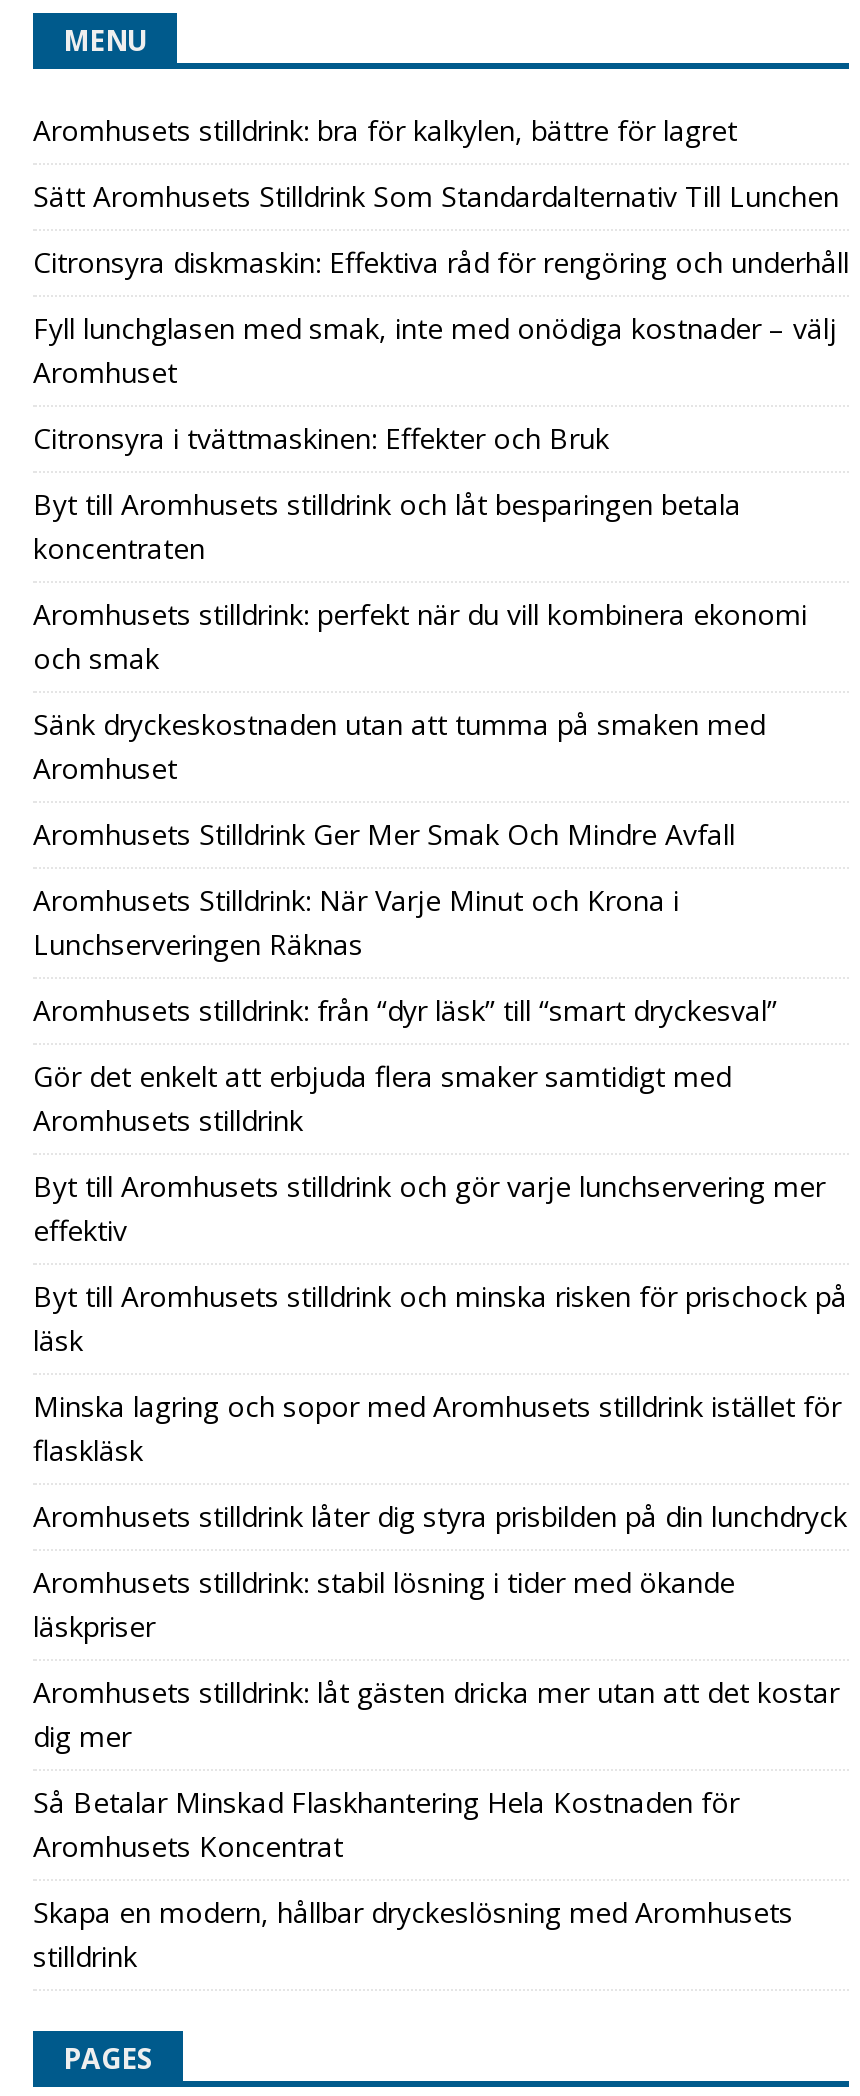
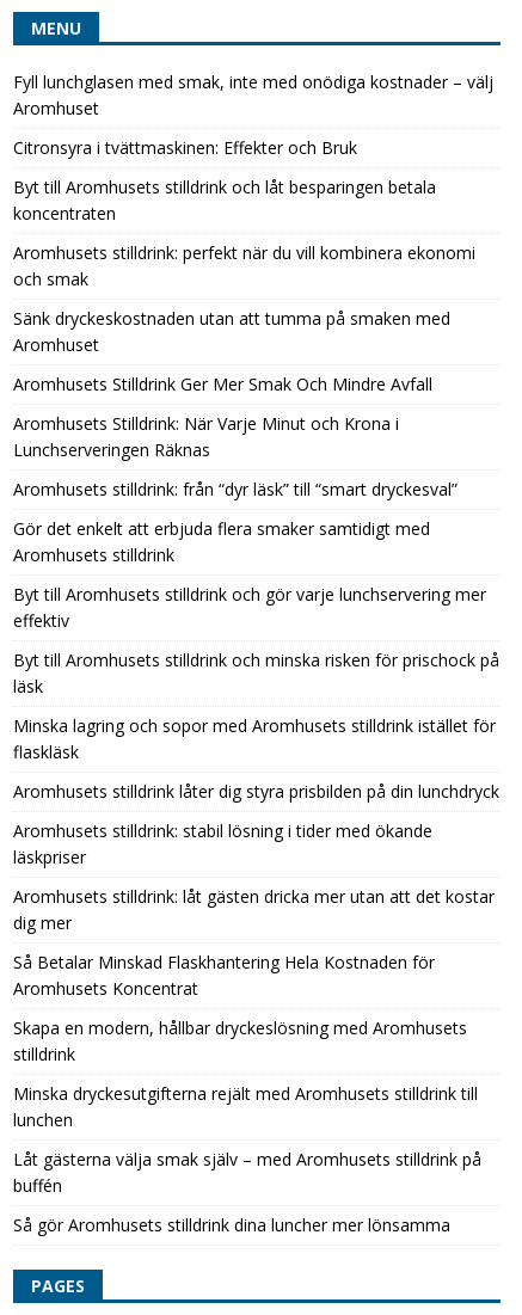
[33,110,849,280] Aromhusets stilldrink: bra för kalkylen, bättre för lagret | Sätt Aromhusets Stilldrink Som Standardalternativ Till Lunchen | Citronsyra diskmaskin: Effektiva råd för rengöring och underhåll -> none
moved [33,308,847,1974] -> [13,70,499,1065]: Fyll lunchglasen med smak, inte med onödiga kostnader – välj | Aromhuset | Citronsyra i tvättmaskinen: Effekter och Bruk | ... | Skapa en modern, hållbar dryckeslösning med Aromhusets | stilldrink
none -> [13,1082,481,1236] Minska dryckesutgifterna rejält med Aromhusets stilldrink till | lunchen | Låt gästerna välja smak själv – med Aromhusets stilldrink på | buffén | Så gör Aromhusets stilldrink dina luncher mer lönsamma

